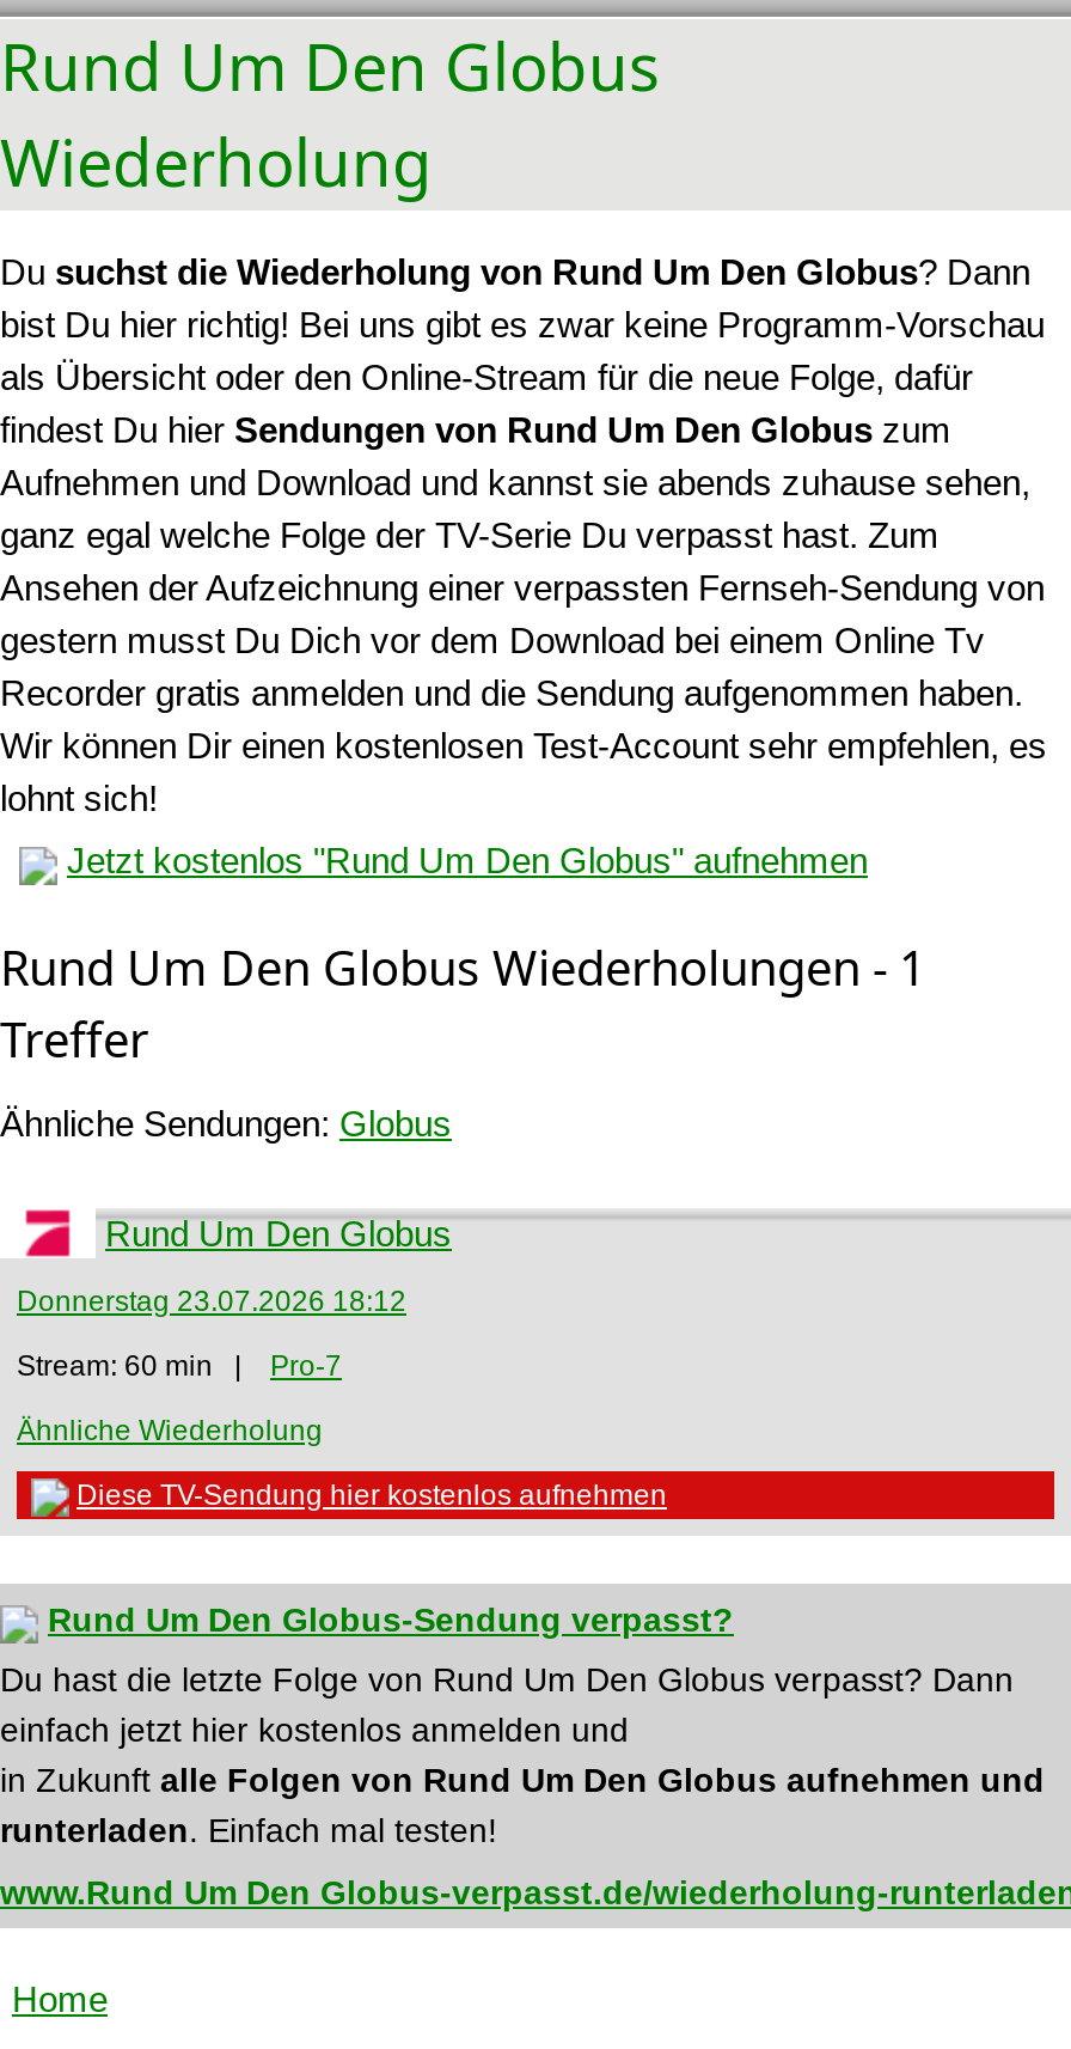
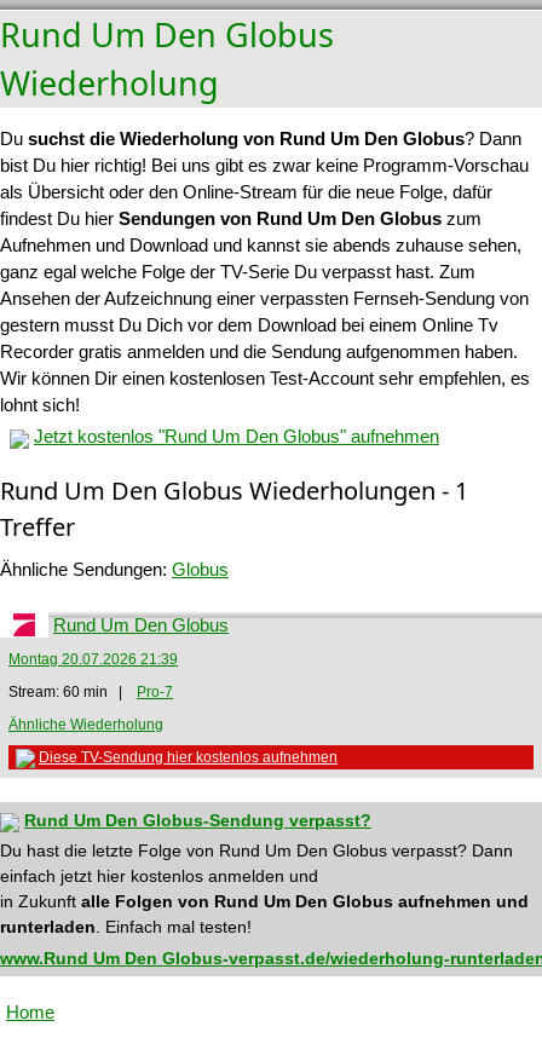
[17,1285,406,1318] Donnerstag 23.07.2026 18:12 -> [8,651,178,668] Montag 20.07.2026 21:39

